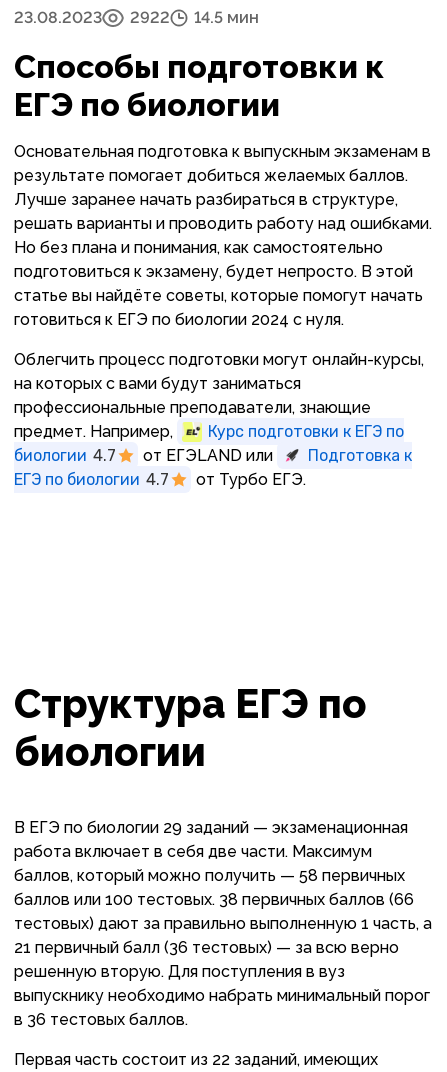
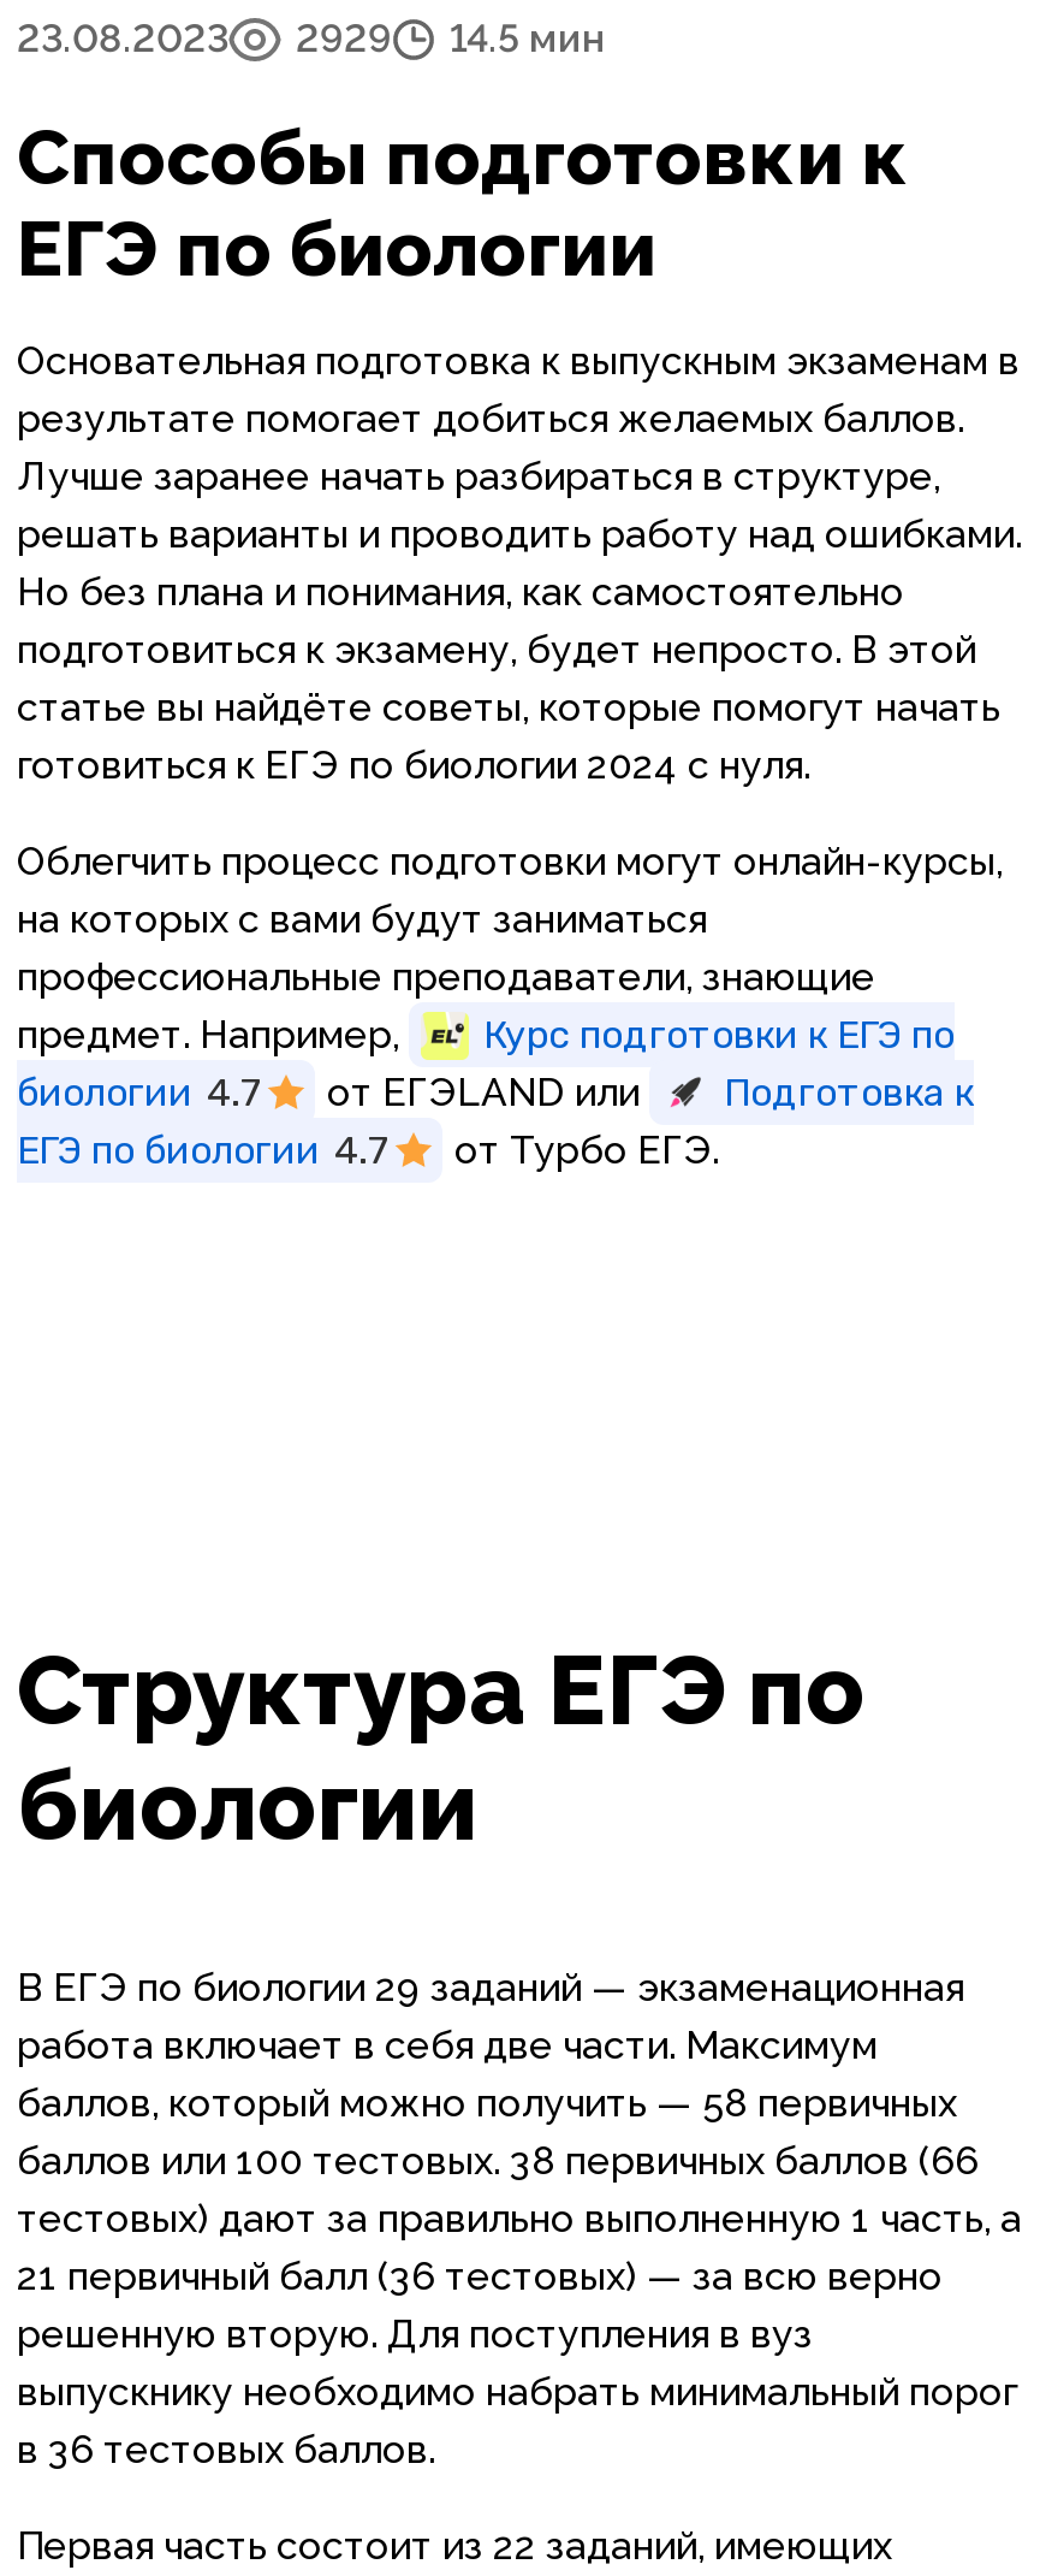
[14,8,259,27] 23.08.2023 2922 14.5 мин -> [17,16,606,61] 23.08.2023 2929 14.5 мин

